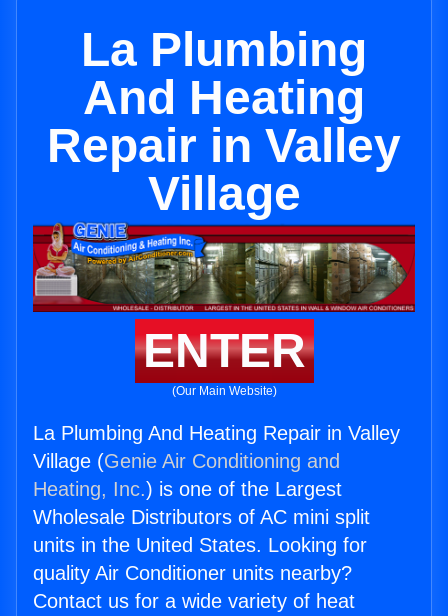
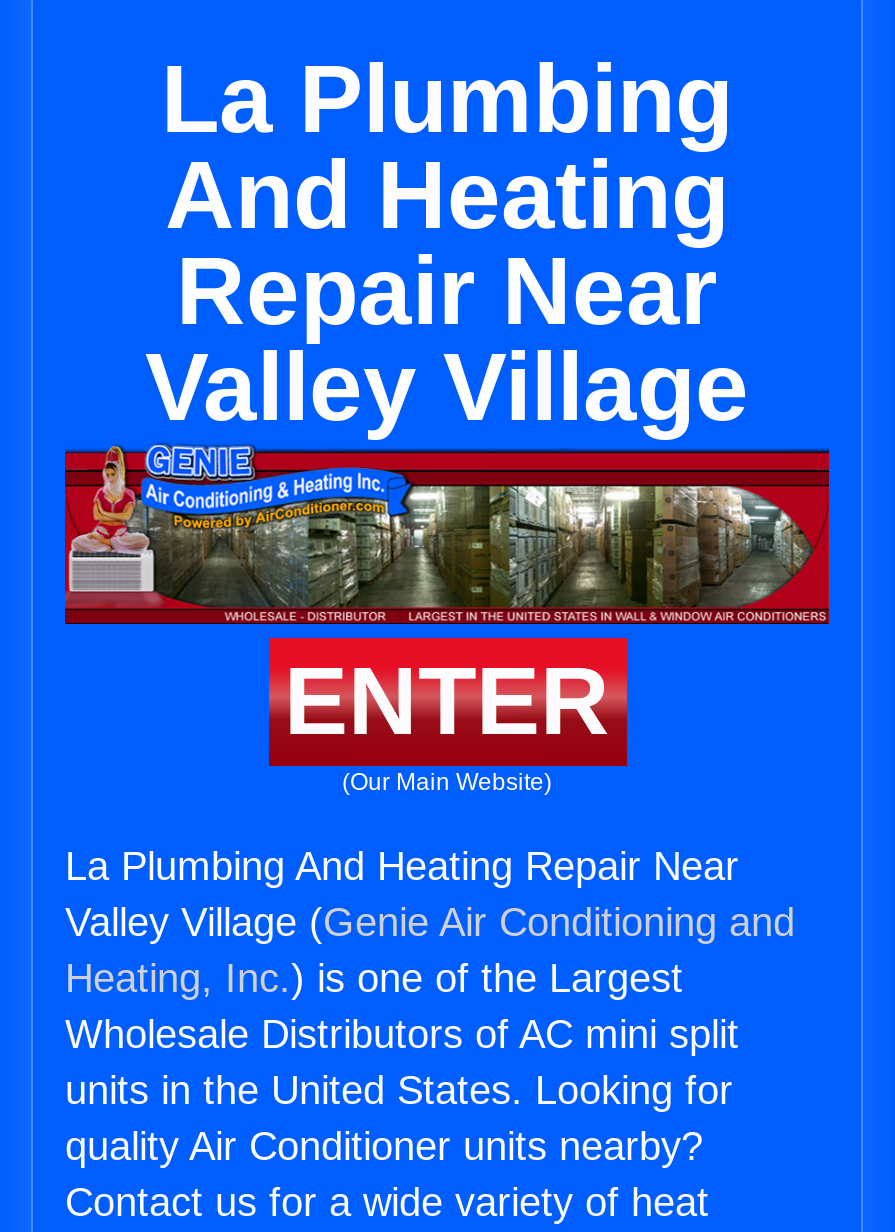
[47,119,401,220] Repair in Valley | Village -> [145,238,749,440] Repair Near | Valley Village
[33,422,400,472] La Plumbing And Heating Repair in Valley | Village (Genie Air Conditioning and -> [65,844,795,944] La Plumbing And Heating Repair Near | Valley Village (Genie Air Conditioning and

